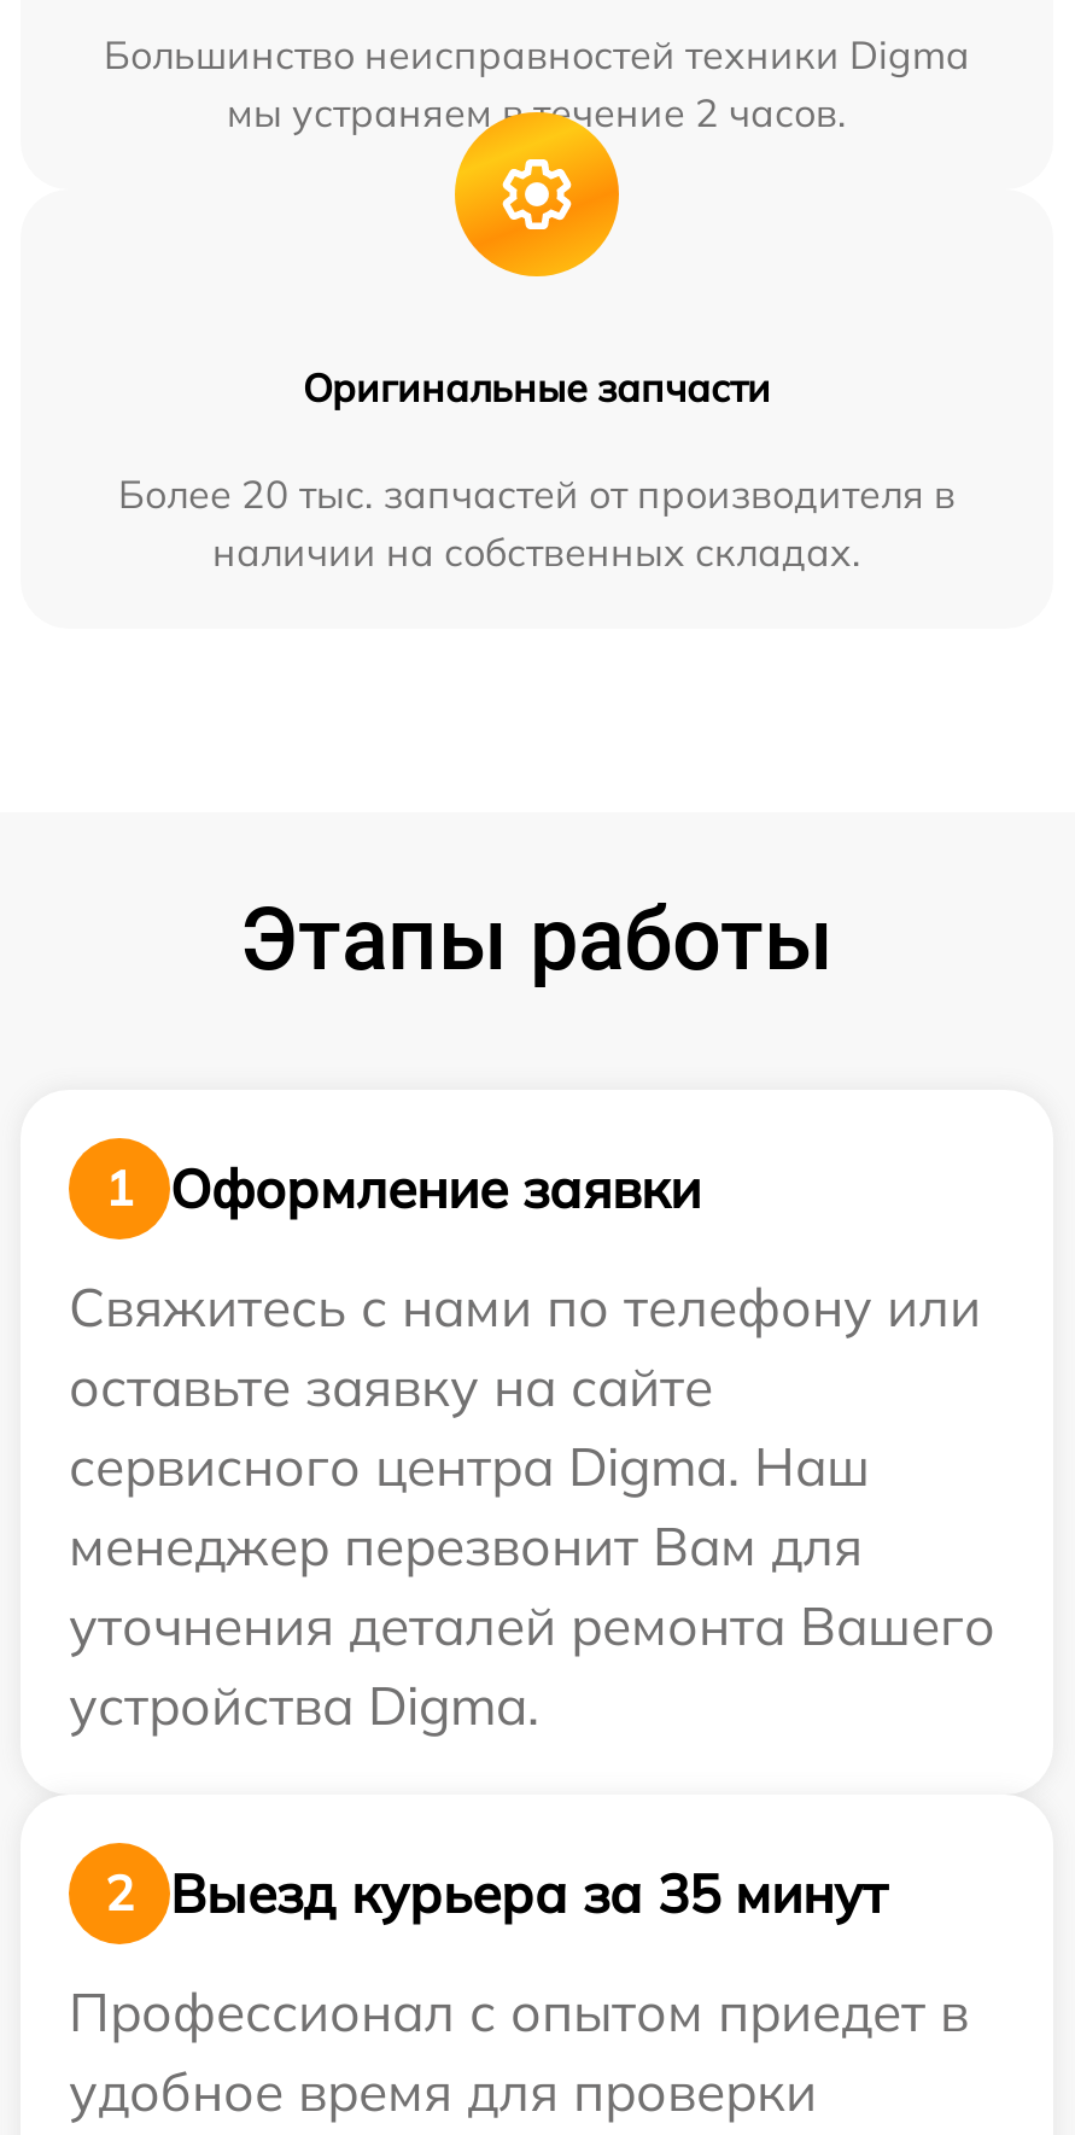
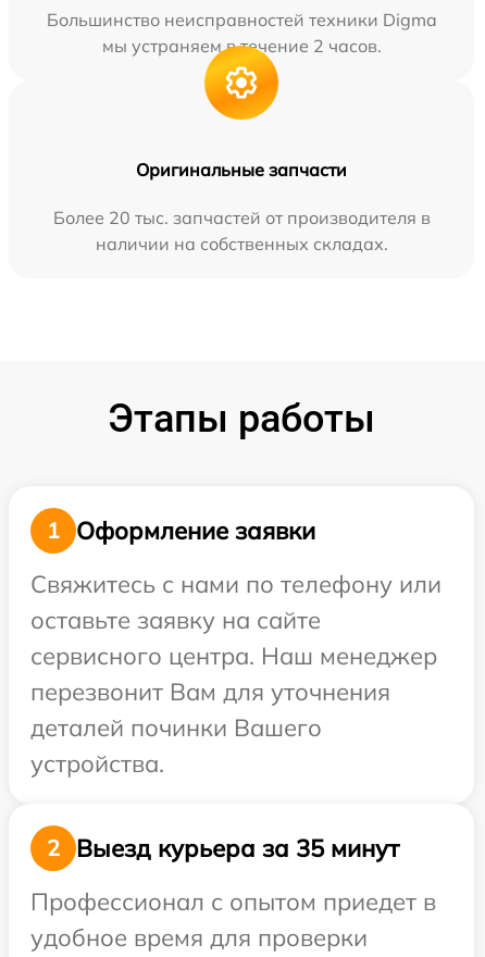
[69,1434,995,1740] сервисного центра Digma. Наш | менеджер перезвонит Вам для | уточнения деталей ремонта Вашего | устройства Digma. -> [30,641,437,779] сервисного центра. Наш менеджер | перезвонит Вам для уточнения | деталей починки Вашего | устройства.

